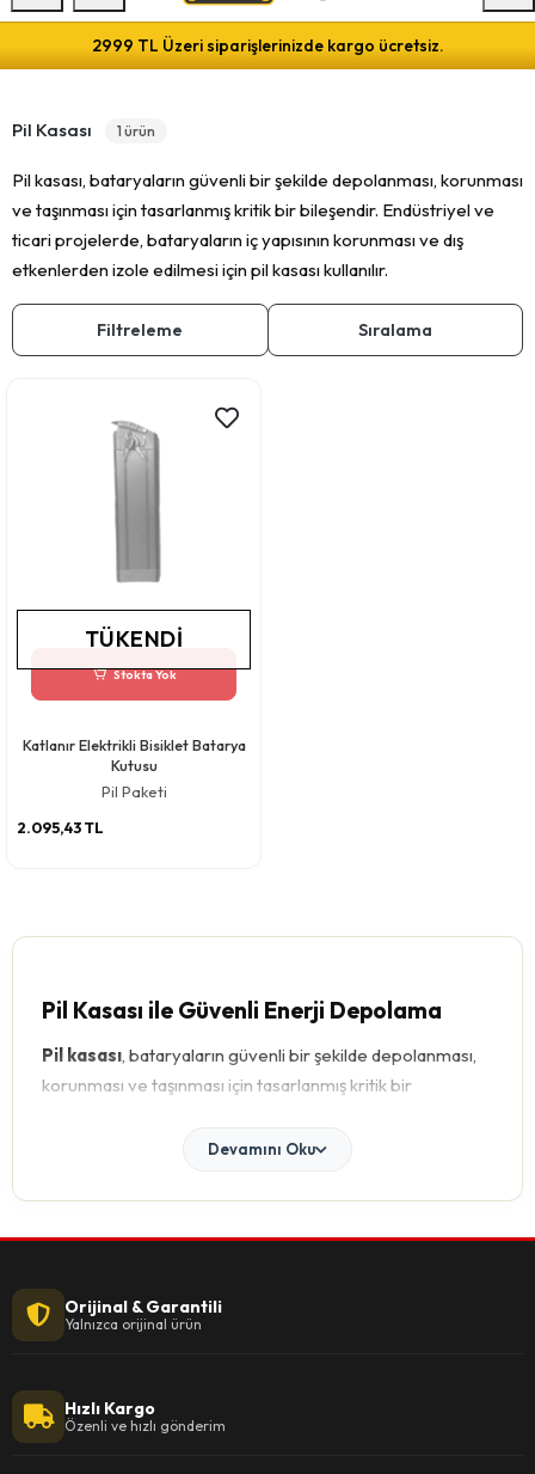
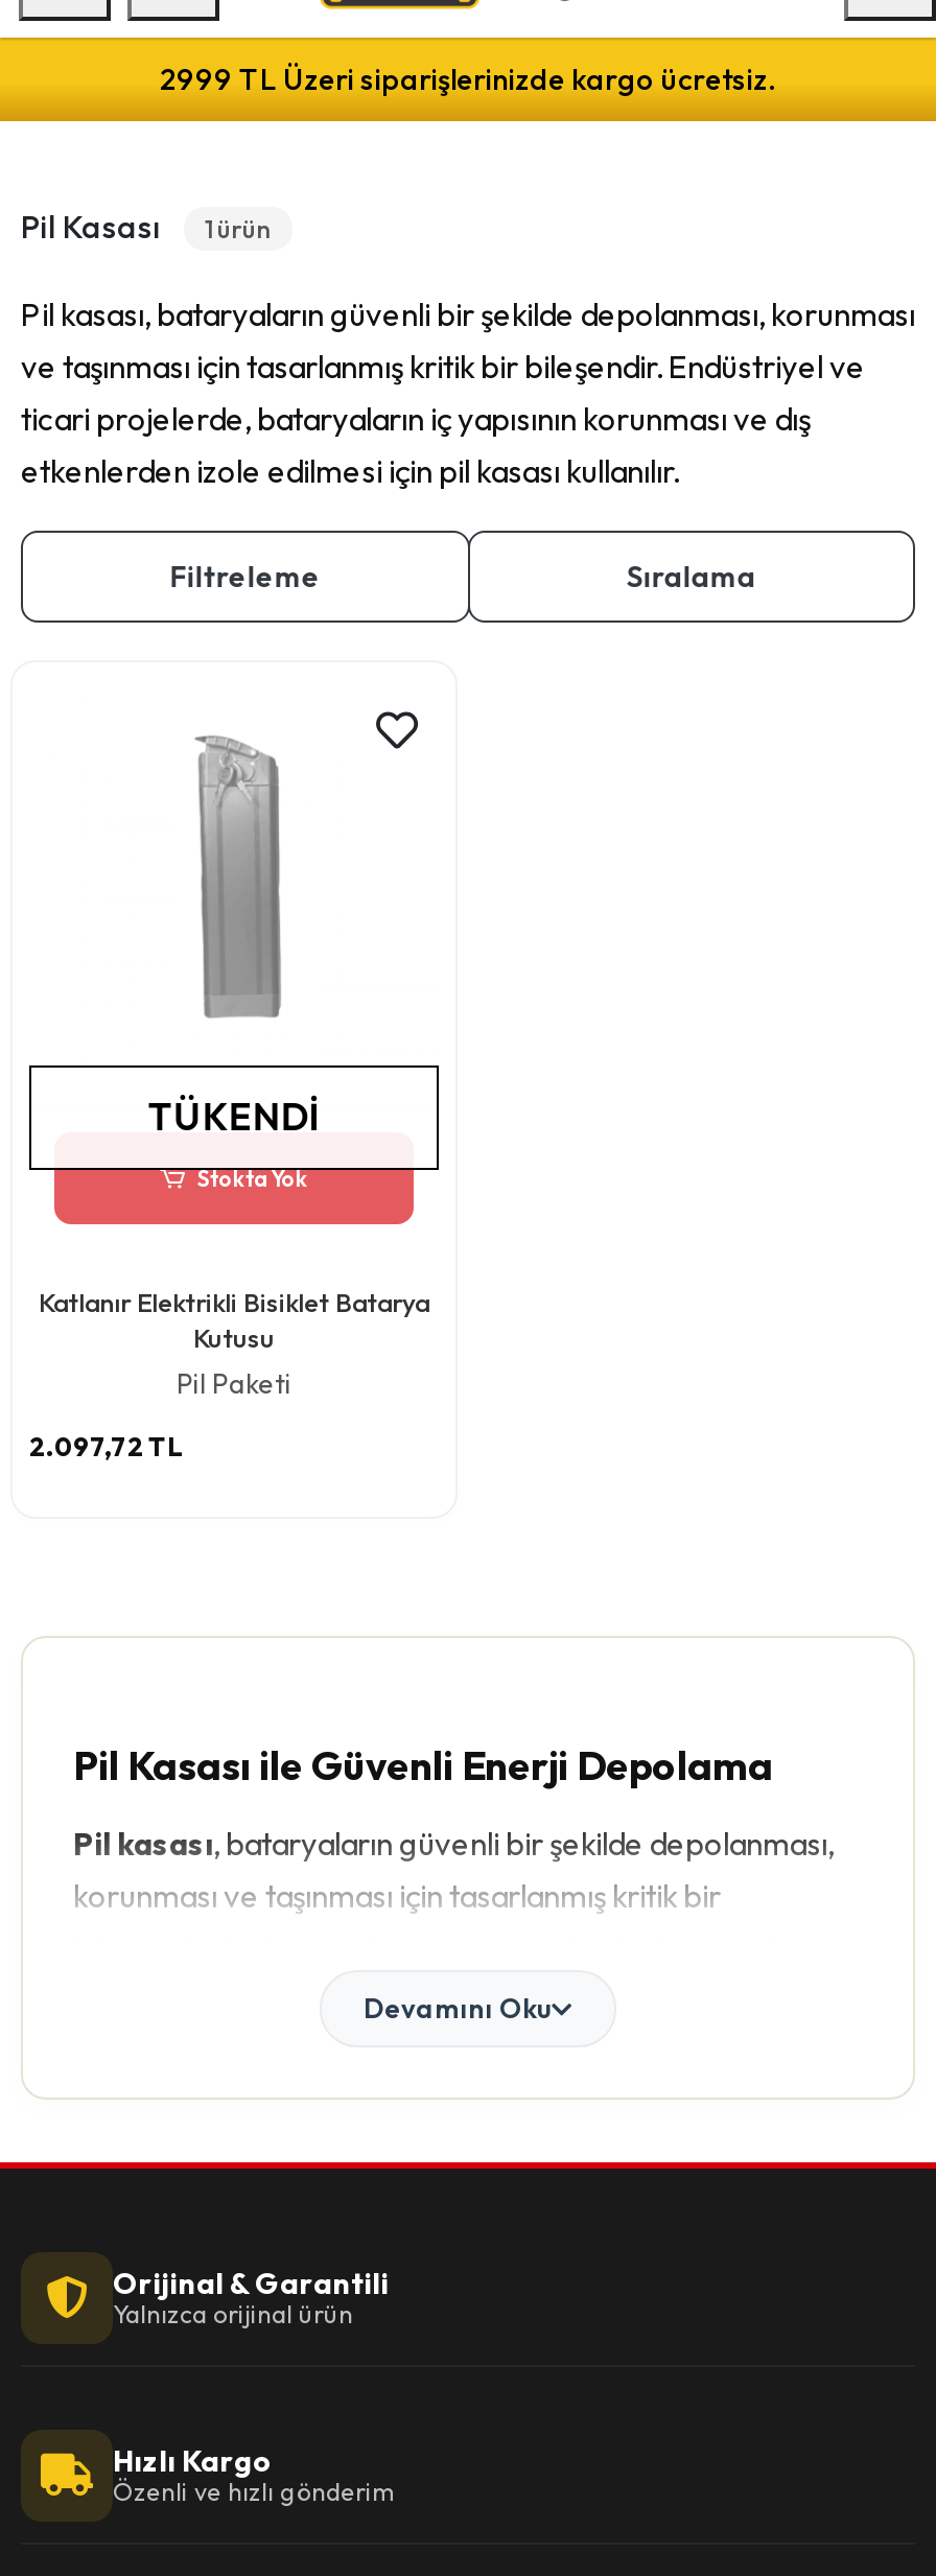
[17,818,104,837] 2.095,43 TL -> [29,1429,184,1462] 2.097,72 TL

